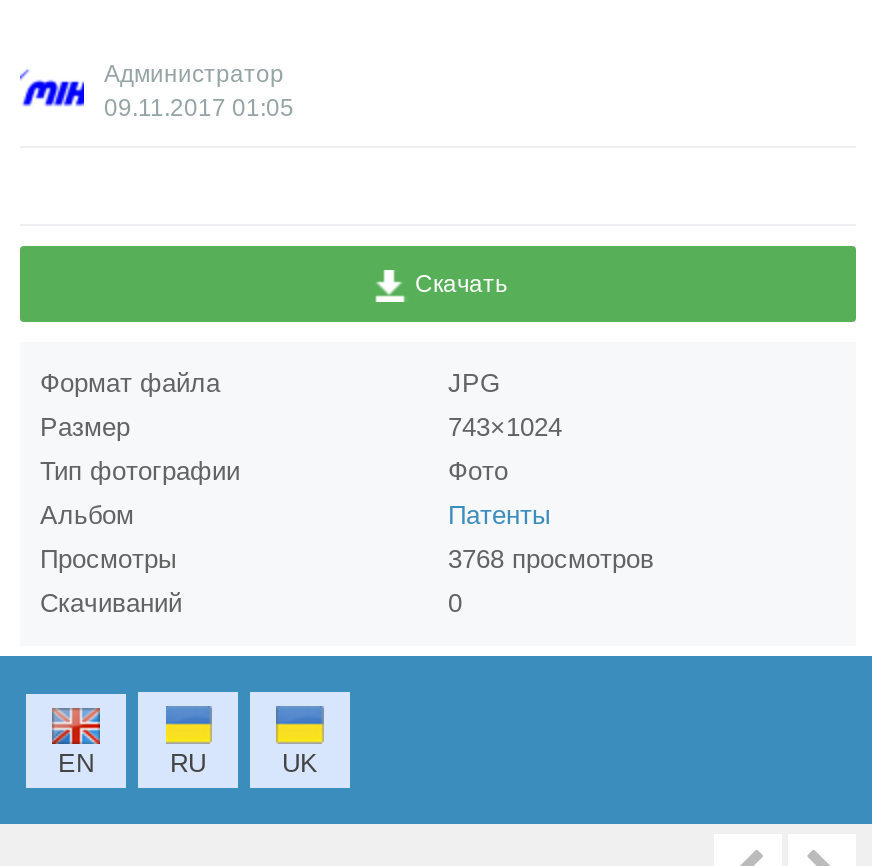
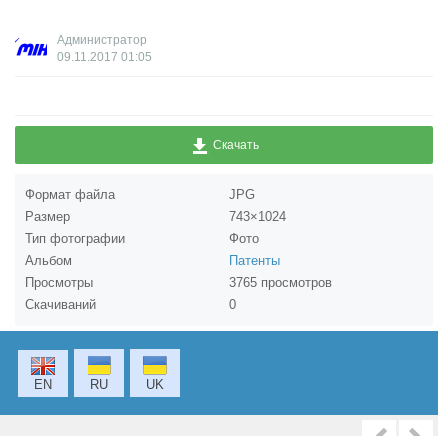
[448,544,654,574] 3768 просмотров -> [229,275,332,290] 3765 просмотров

